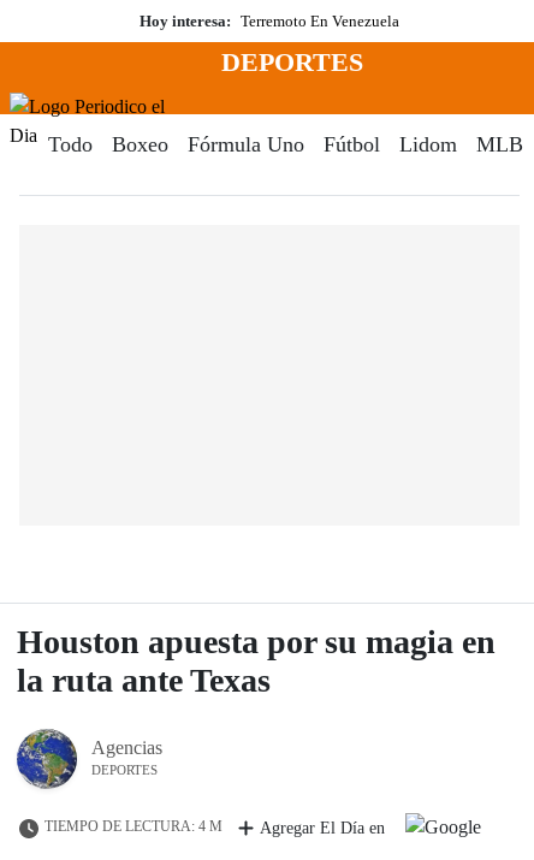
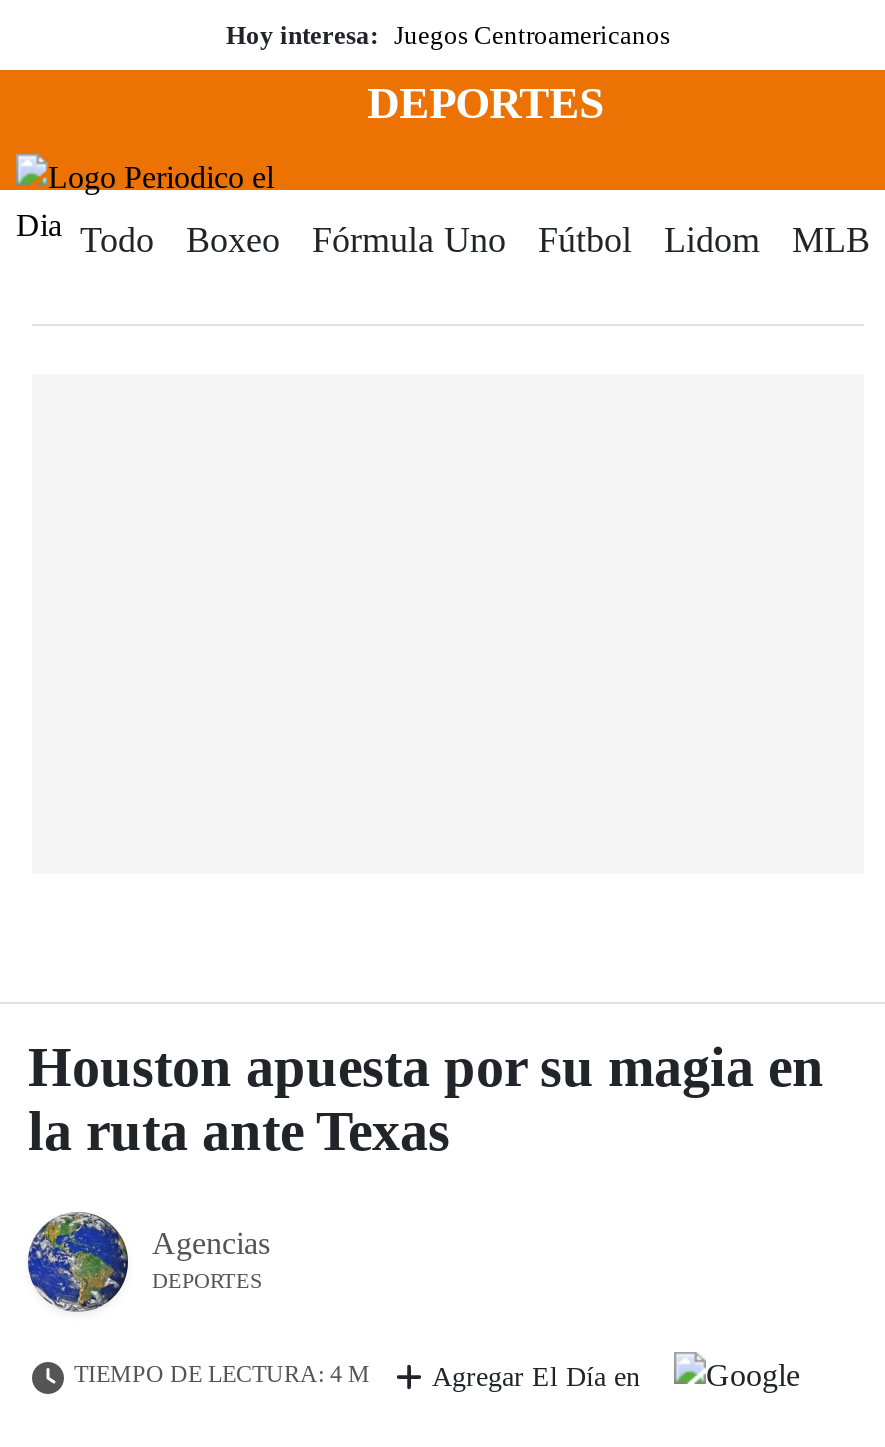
[140,12,399,30] Hoy interesa: Terremoto En Venezuela -> [226,20,670,50] Hoy interesa: Juegos Centroamericanos

